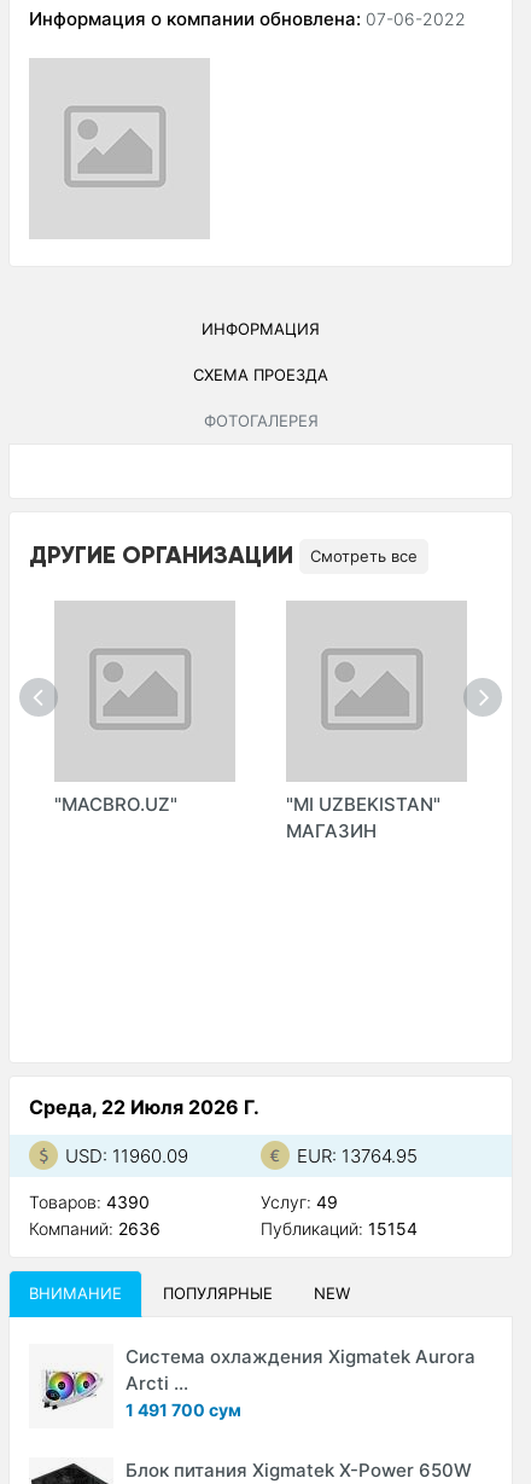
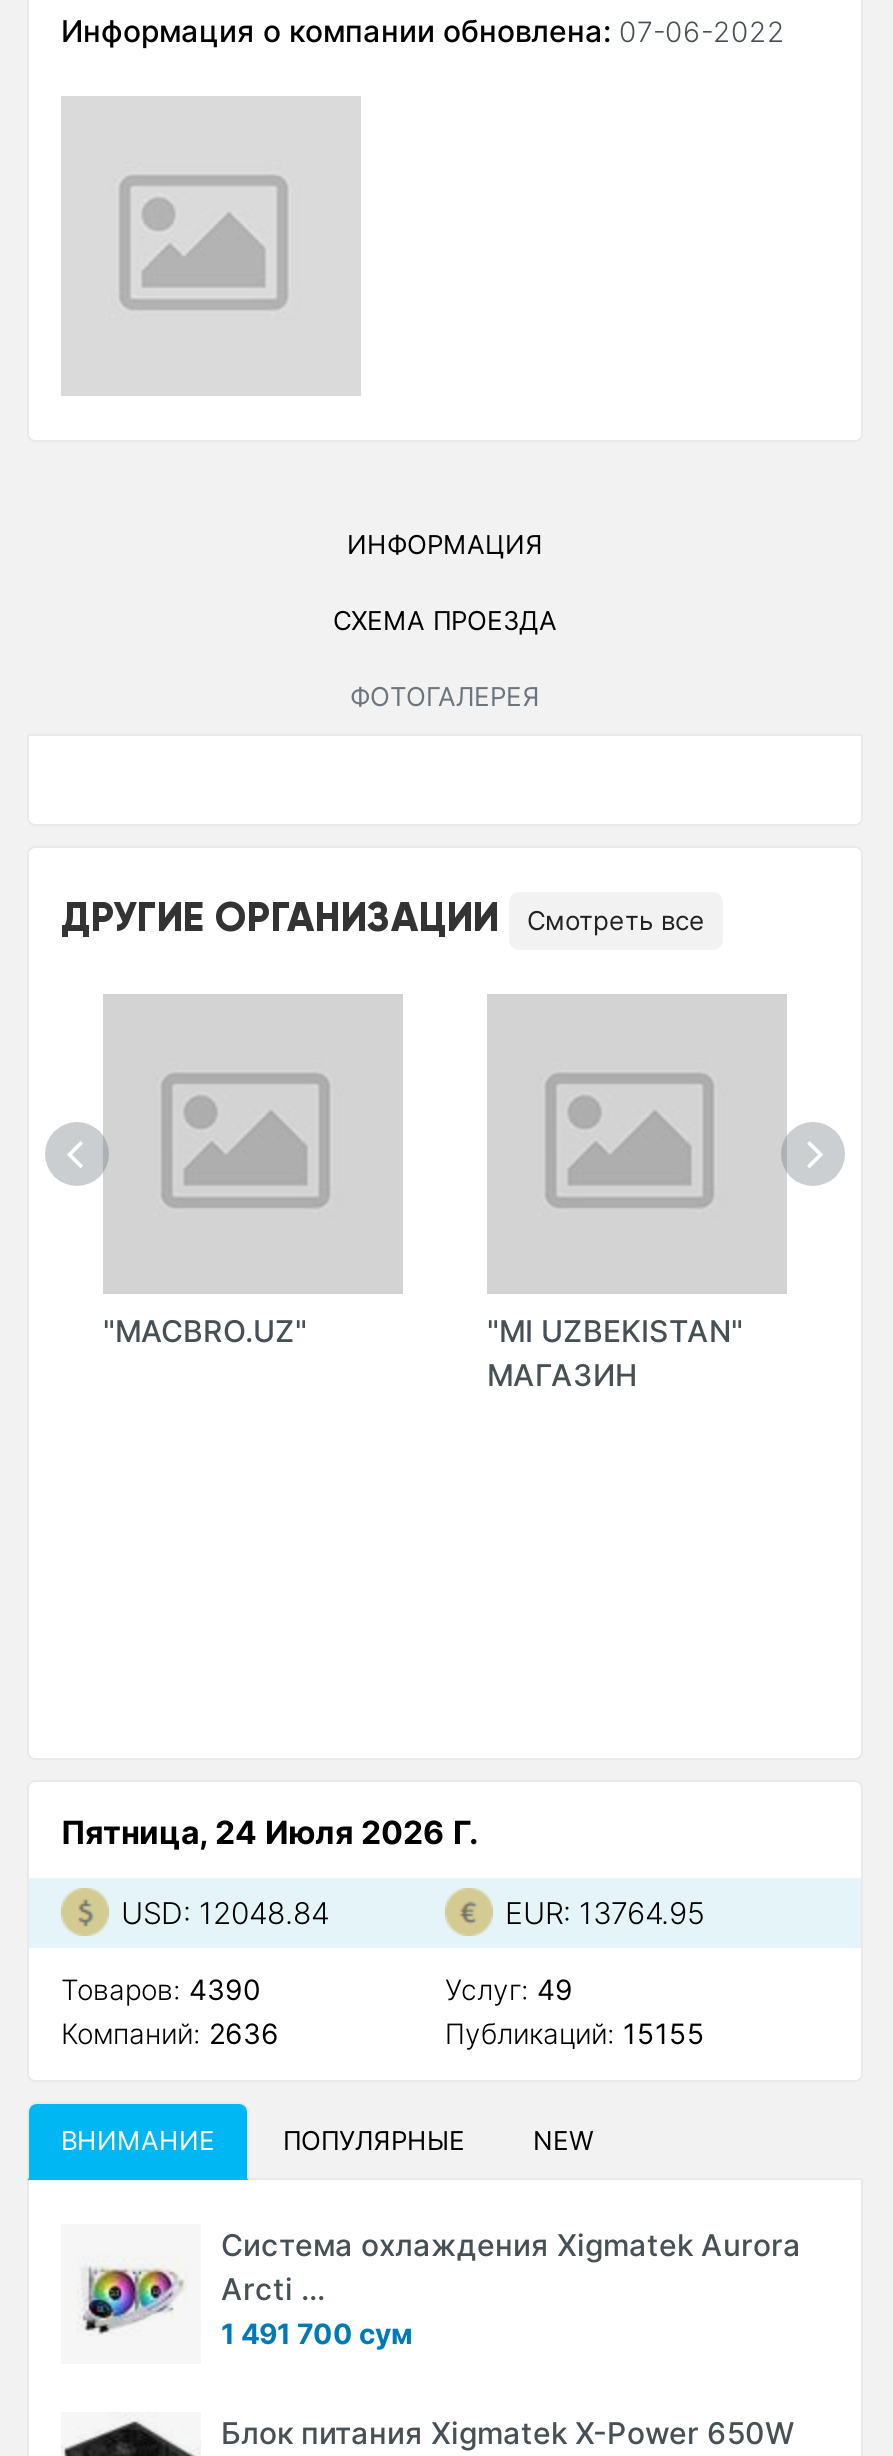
[29,1095,259,1119] Среда, 22 Июля 2026 Г. -> [61,1812,479,1852] Пятница, 24 Июля 2026 Г.
[65,1144,188,1167] USD: 11960.09 -> [121,1894,329,1932] USD: 12048.84
[261,1218,418,1238] Публикаций: 15154 -> [445,2016,705,2050] Публикаций: 15155

